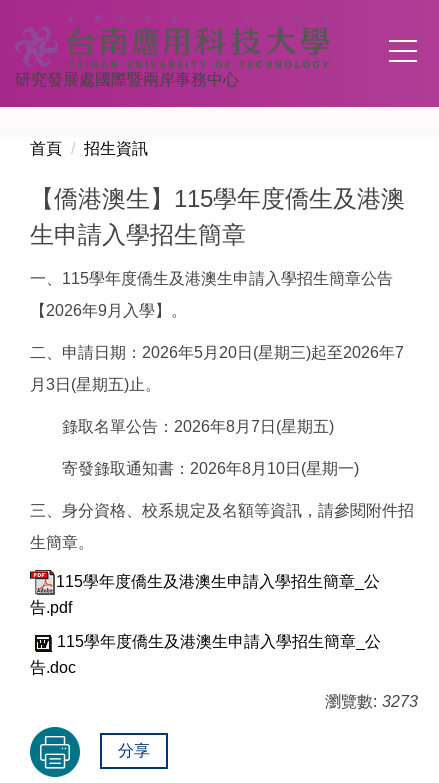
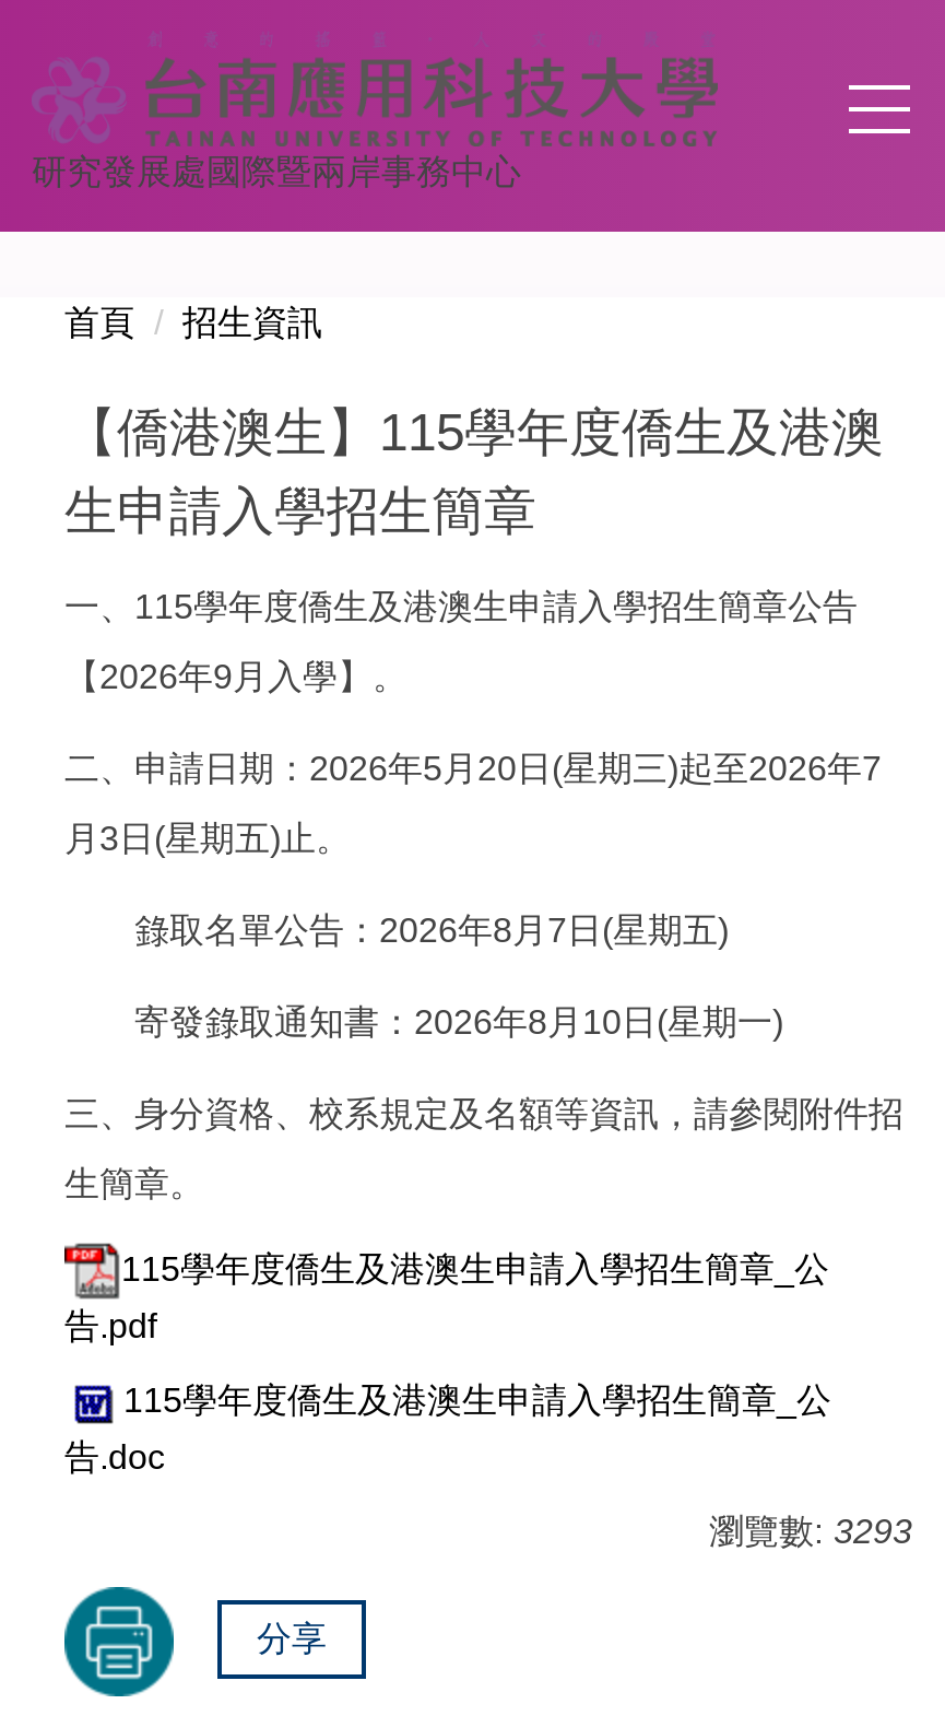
[325,693,418,710] 瀏覽數: 3273 -> [709,1513,912,1550] 瀏覽數: 3293

